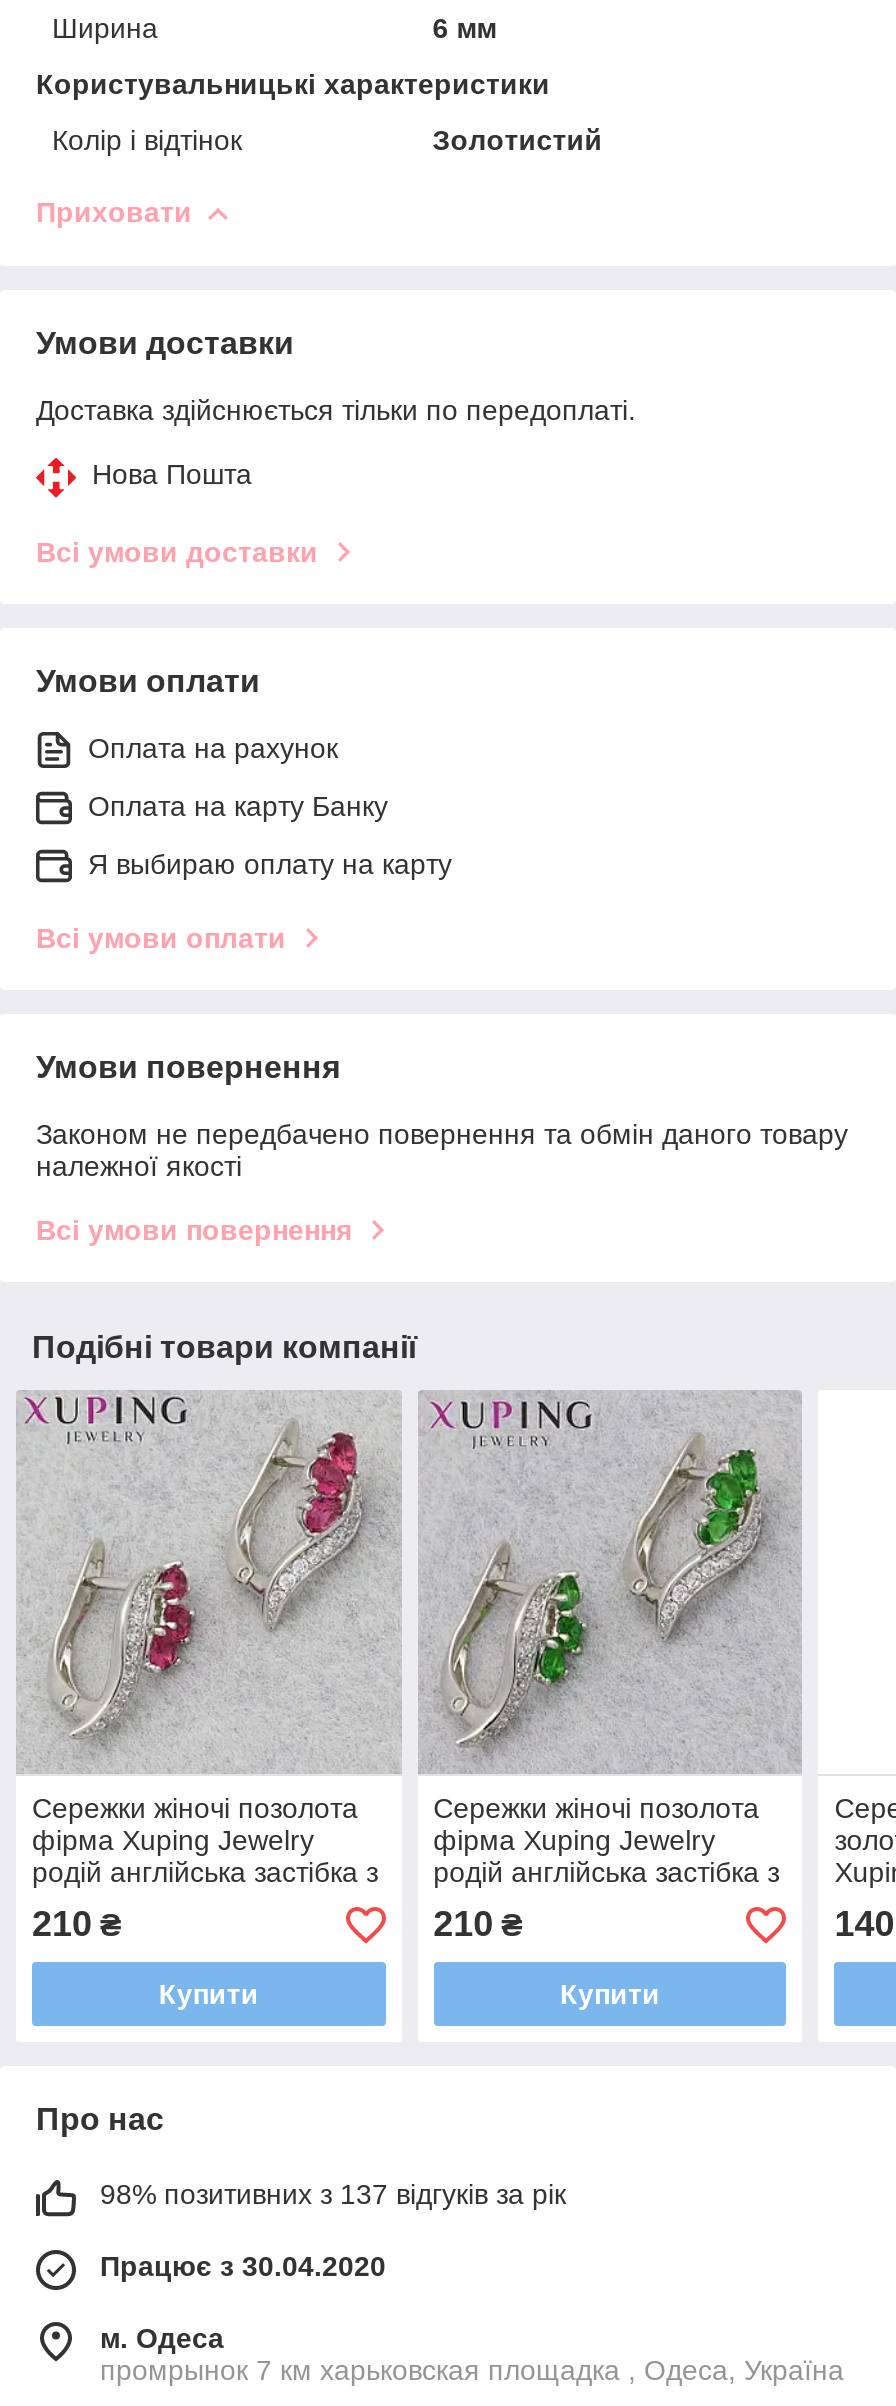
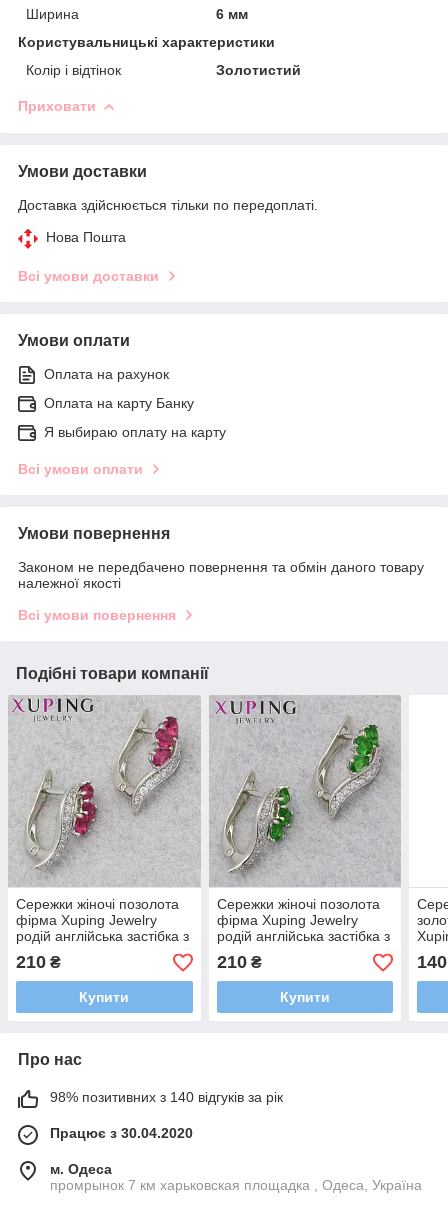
[100,2179,566,2211] 98% позитивних з 137 відгуків за рік -> [50,1089,283,1105] 98% позитивних з 140 відгуків за рік

